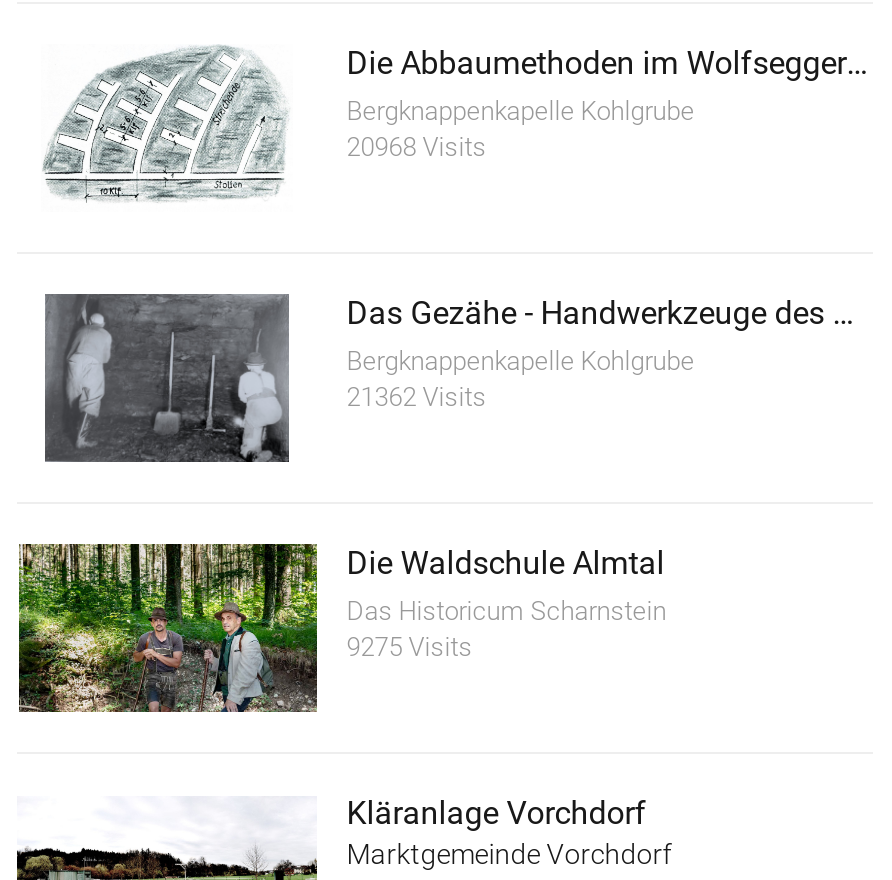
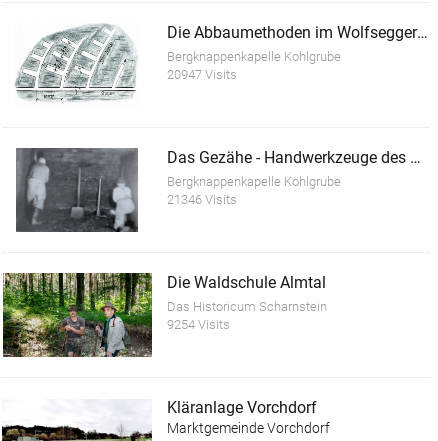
[347,131,487,161] 20968 Visits -> [167,67,237,82] 20947 Visits
[347,382,487,412] 21362 Visits -> [167,192,237,207] 21346 Visits
[347,632,473,662] 9275 Visits -> [167,317,230,332] 9254 Visits

